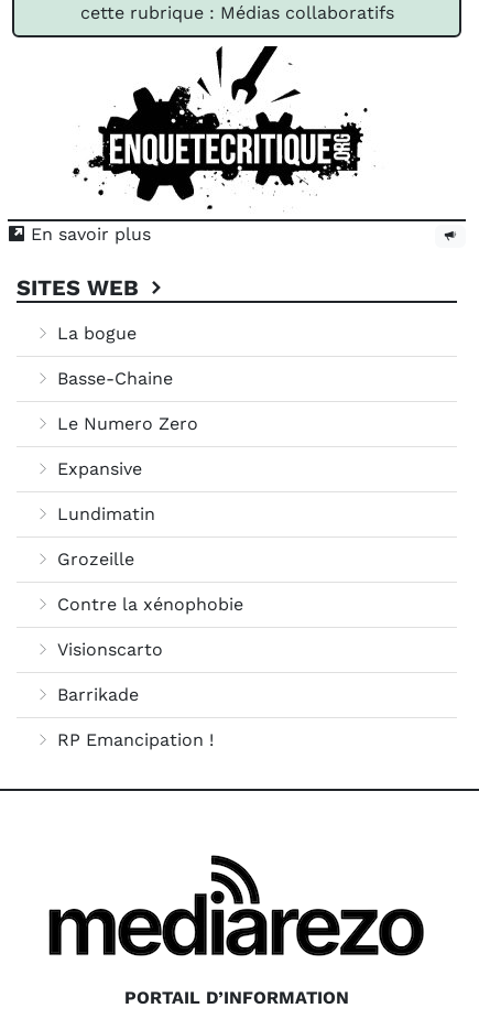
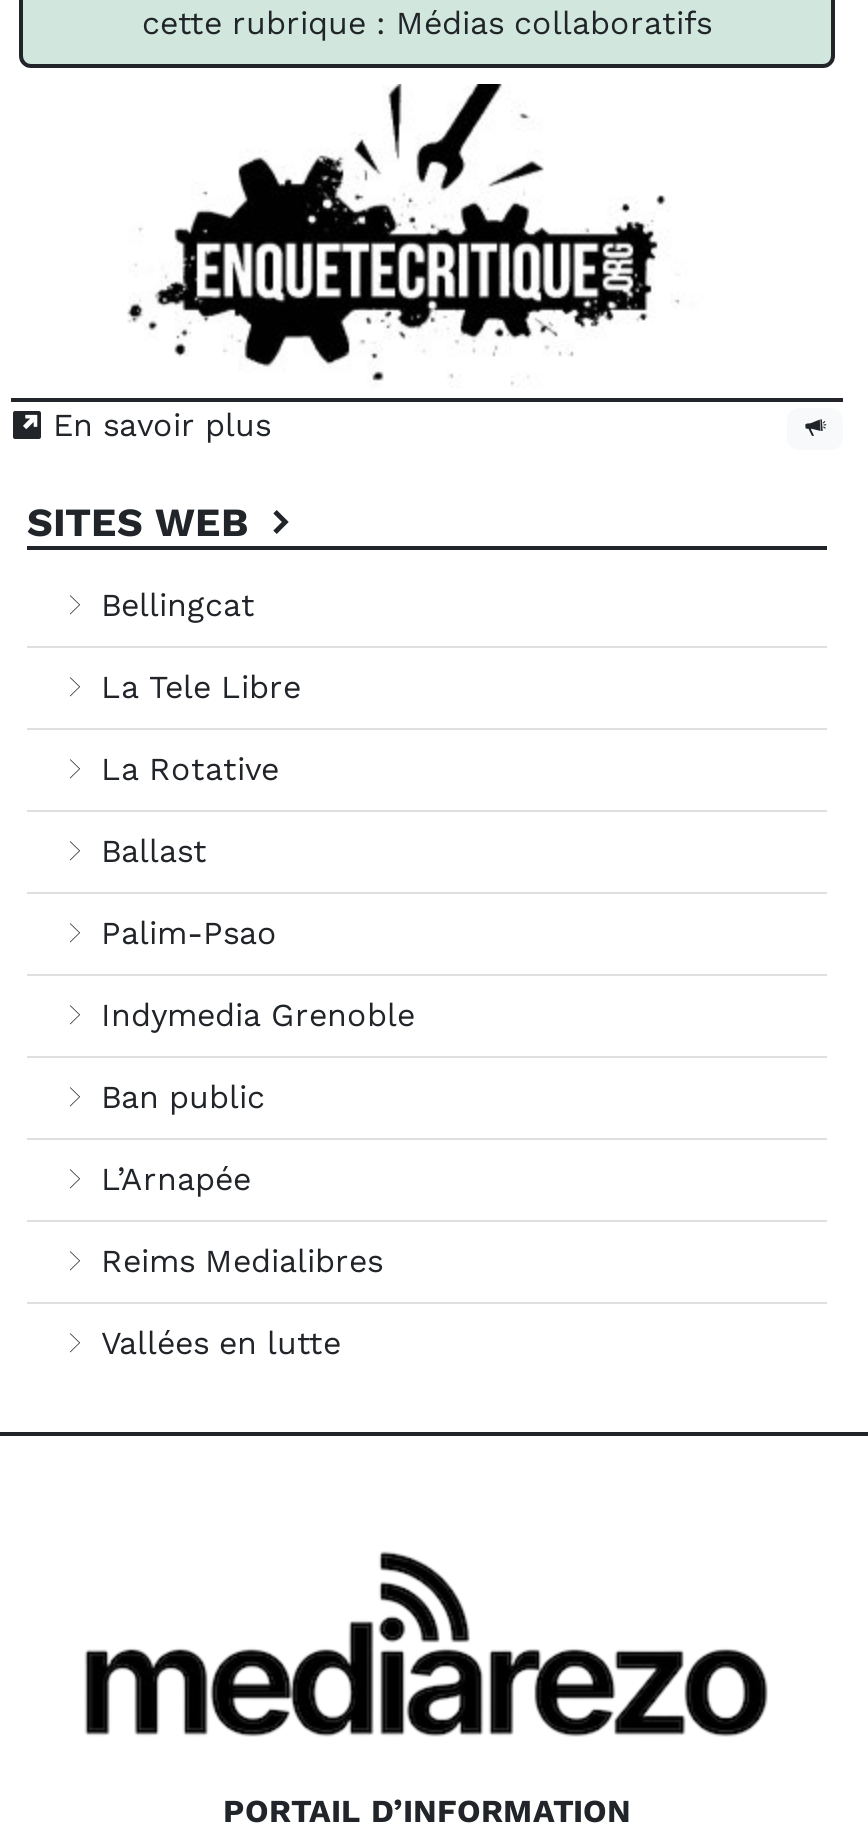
[52,323,137,344] La bogue -> [91,587,255,625] Bellingcat
[52,368,173,389] Basse-Chaine -> [91,669,301,707] La Tele Libre
[52,414,198,434] Le Numero Zero -> [91,751,279,789] La Rotative
[52,459,142,480] Expansive -> [91,833,207,871] Ballast
[52,504,155,525] Lundimatin -> [91,915,277,953] Palim-Psao
[52,549,134,570] Grozeille -> [91,997,415,1035] Indymedia Grenoble
[52,594,243,615] Contre la xénophobie -> [91,1079,265,1117] Ban public
[52,639,163,660] Visionscarto -> [91,1161,251,1199] L’Arnapée
[52,685,139,705] Barrikade -> [91,1243,383,1281] Reims Medialibres
[52,730,214,751] RP Emancipation ! -> [91,1325,341,1363] Vallées en lutte

